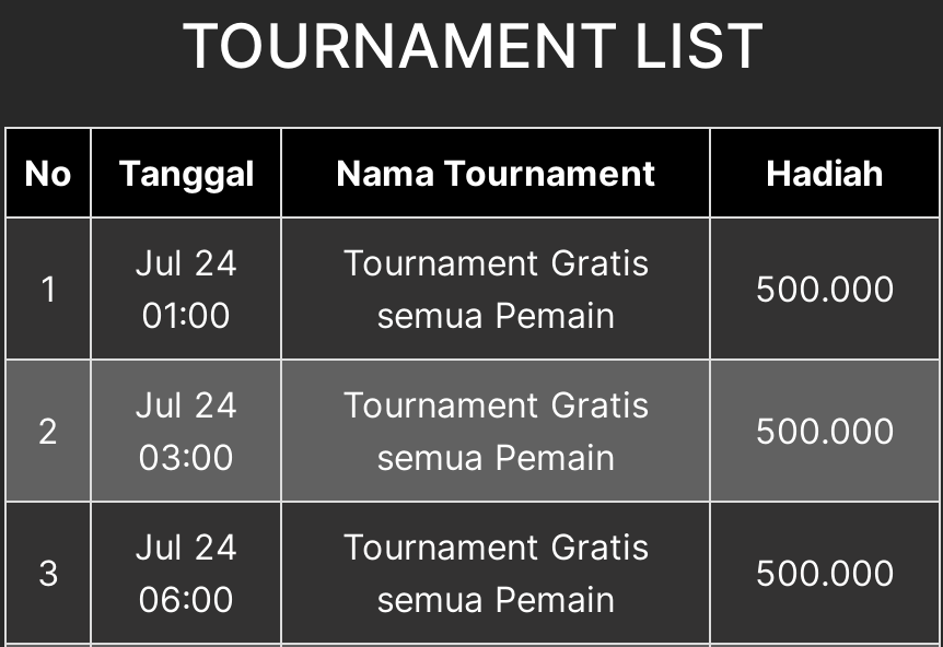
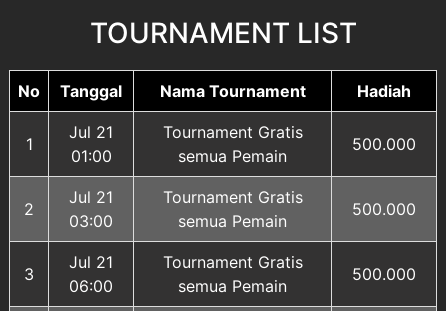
[135,240,237,284] Jul 24 -> [69,122,113,142] Jul 21
[135,383,237,426] Jul 24 -> [69,187,113,207] Jul 21
[135,525,237,568] Jul 24 -> [69,252,113,272] Jul 21

